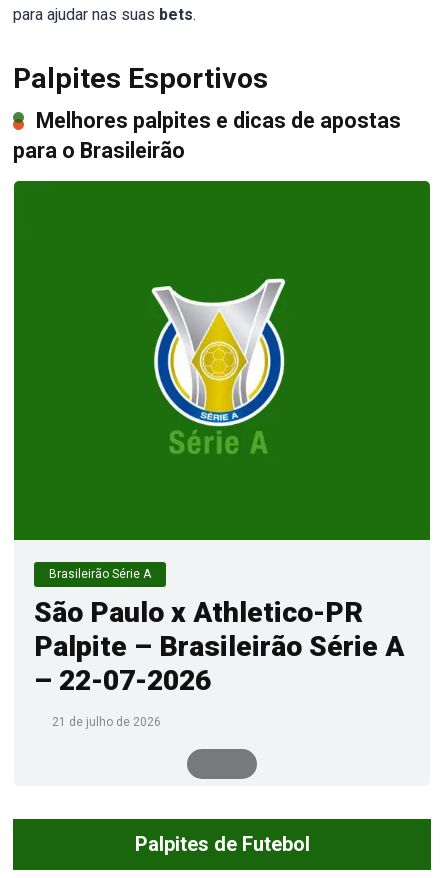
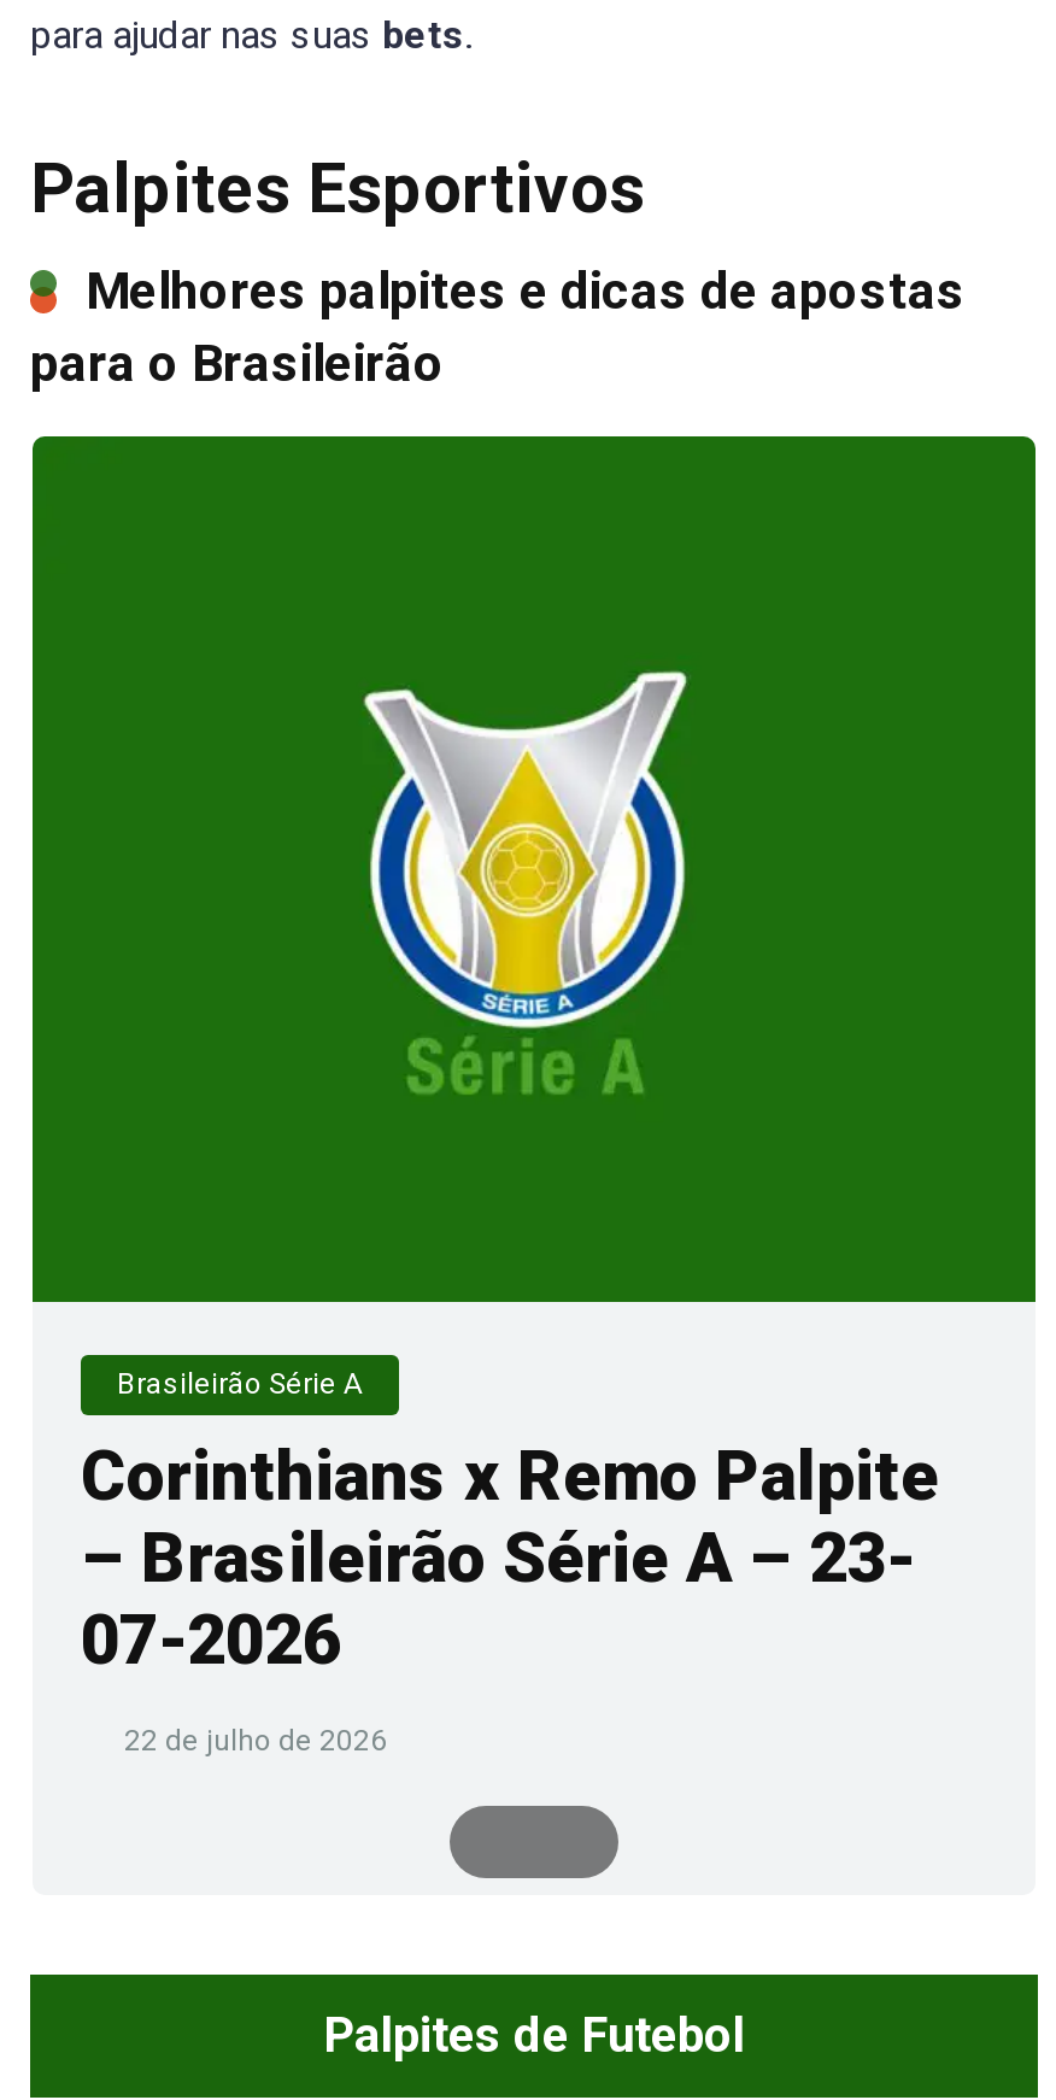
[34,596,404,697] São Paulo x Athletico-PR | Palpite – Brasileirão Série A | – 22-07-2026 -> [81,1438,939,1681] Corinthians x Remo Palpite | – Brasileirão Série A – 23- | 07-2026
[49,715,161,729] 21 de julho de 2026 -> [117,1725,387,1758] 22 de julho de 2026

